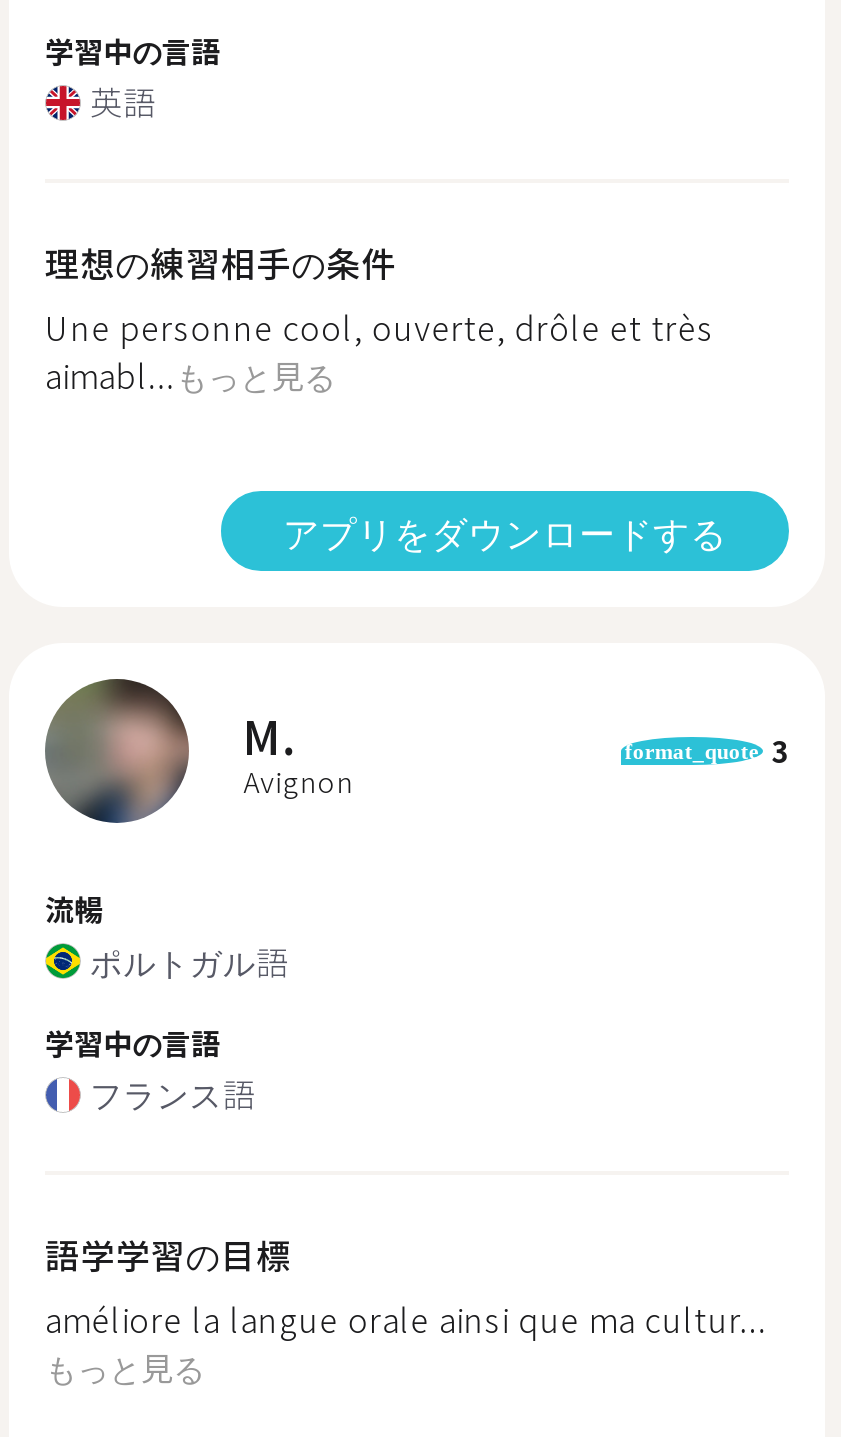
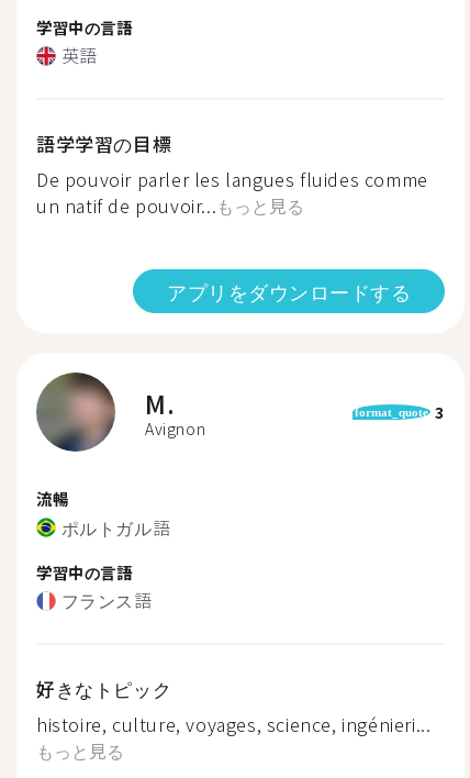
[45,237,714,399] 理想の練習相手の条件 | Une personne cool, ouverte, drôle et très | aimabl...もっと見る -> [36,166,428,219] De pouvoir parler les langues fluides comme | un natif de pouvoir...もっと見る
moved [45,1229,291,1279] -> [36,130,172,157]: 語学学習の目標
[45,1295,767,1343] améliore la langue orale ainsi que ma cultur... -> [36,675,431,737] 好きなトピック | histoire, culture, voyages, science, ingénieri...

